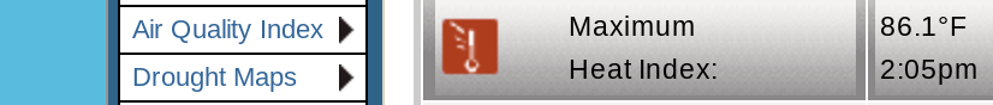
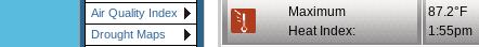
[880,12,967,41] 86.1°F -> [428,5,467,18] 87.2°F
[880,55,979,84] 2:05pm -> [428,25,472,37] 1:55pm

